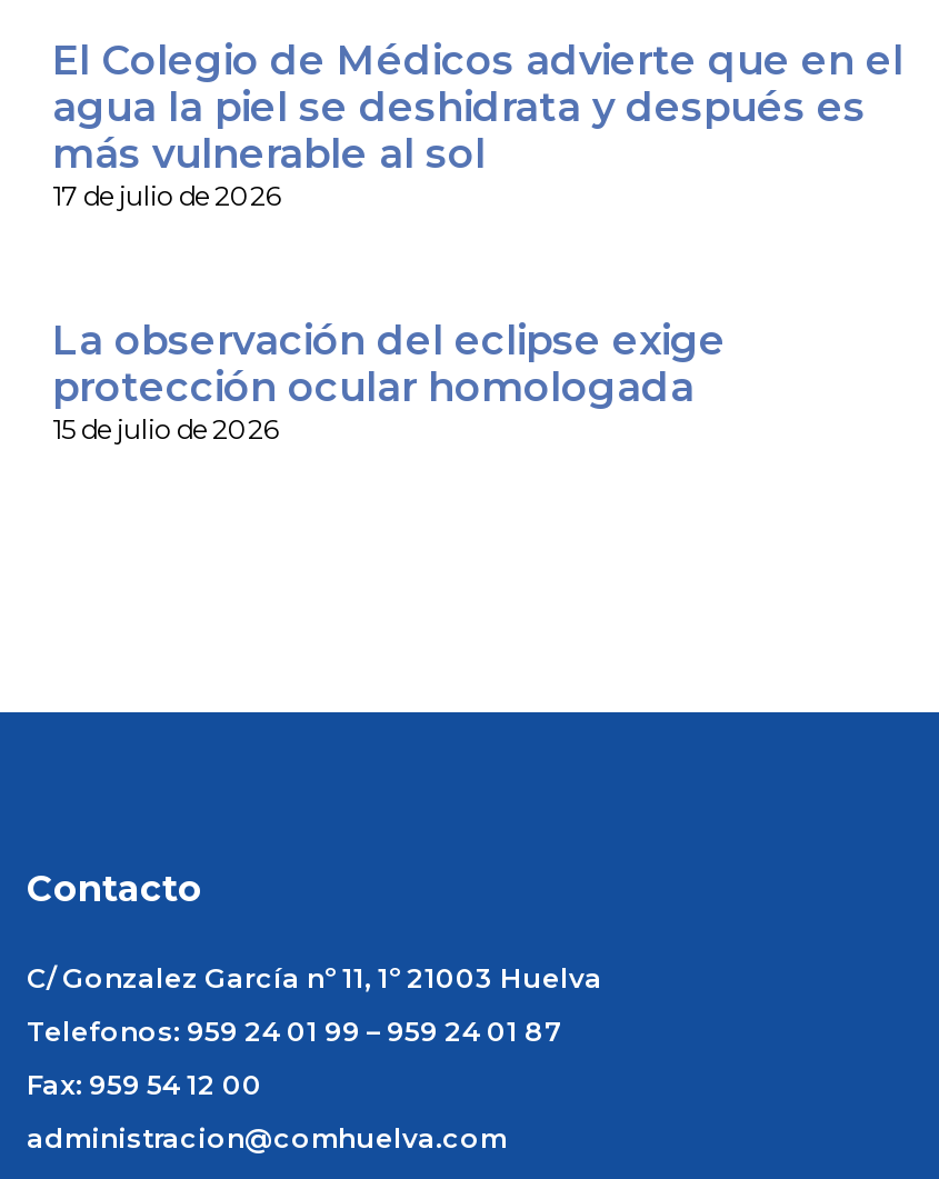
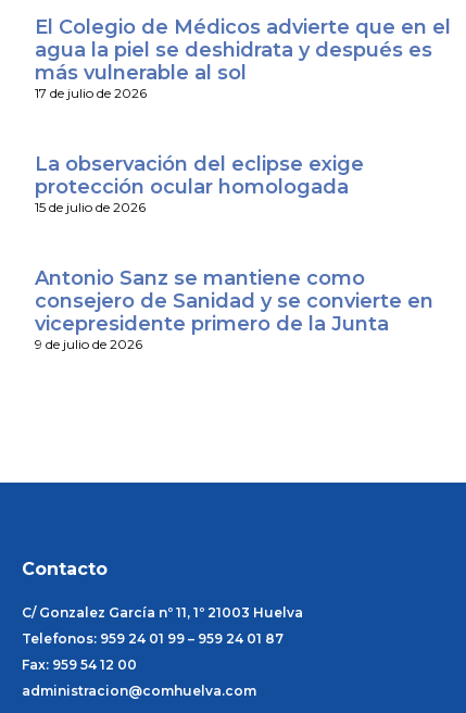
none -> [34,266,433,352] Antonio Sanz se mantiene como | consejero de Sanidad y se convierte en | vicepresidente primero de la Junta | 9 de julio de 2026

